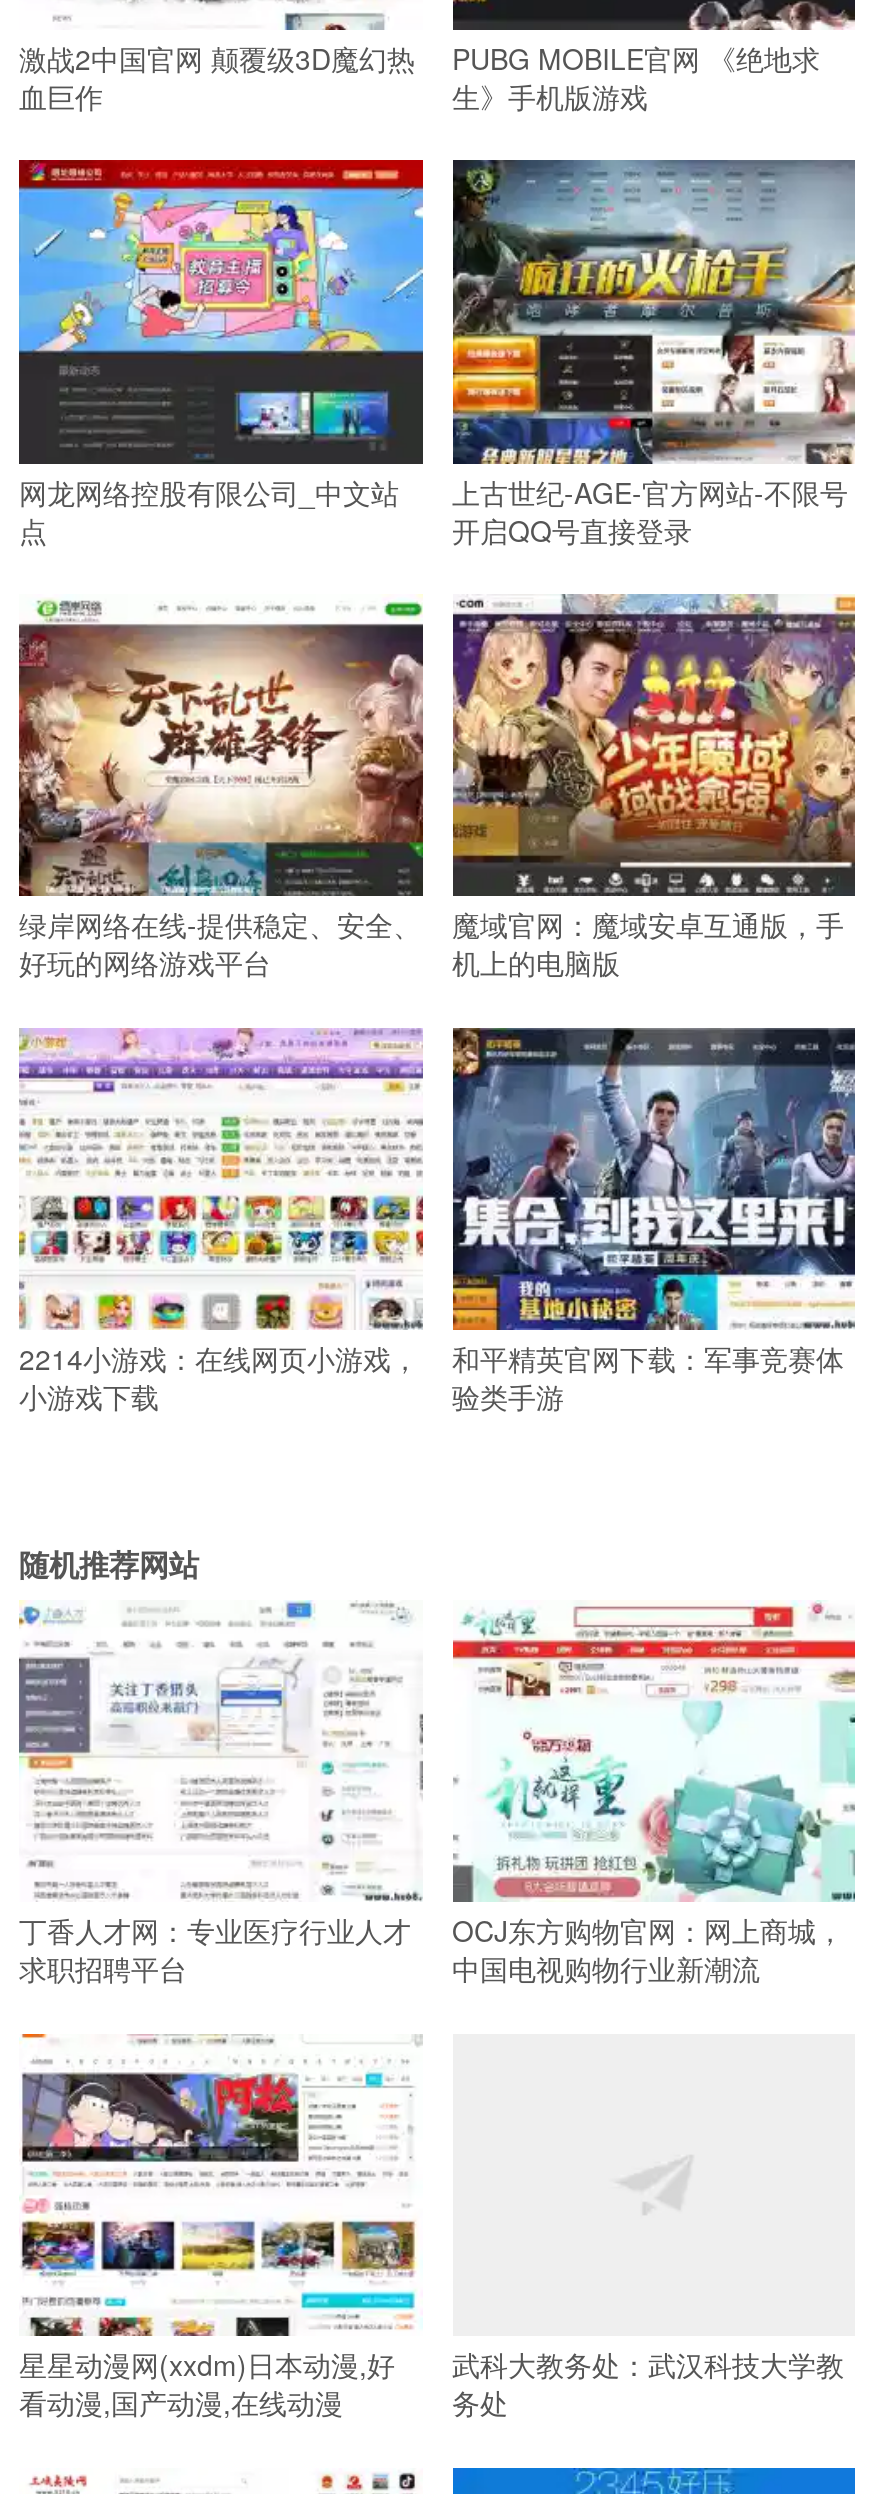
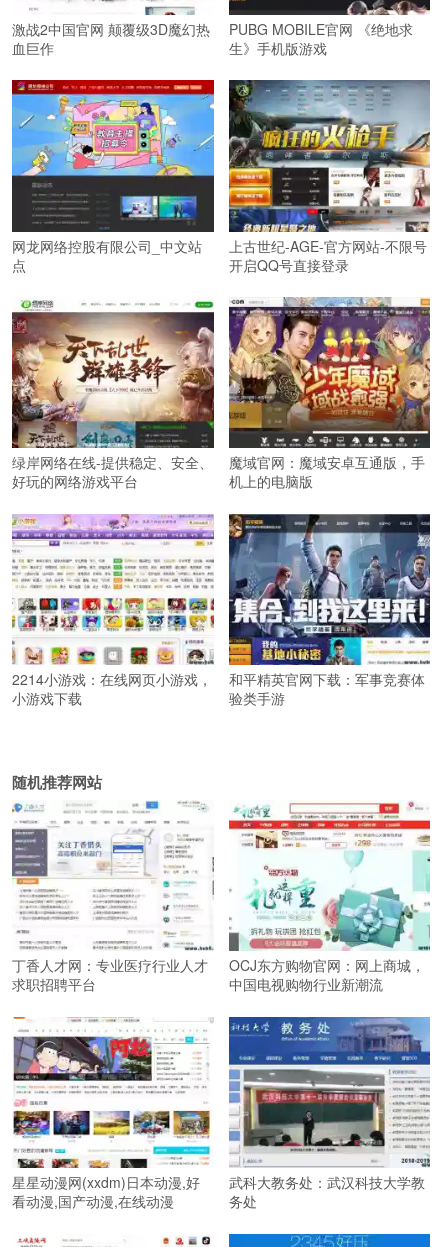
none -> [228,1016,431,1168] [image]

